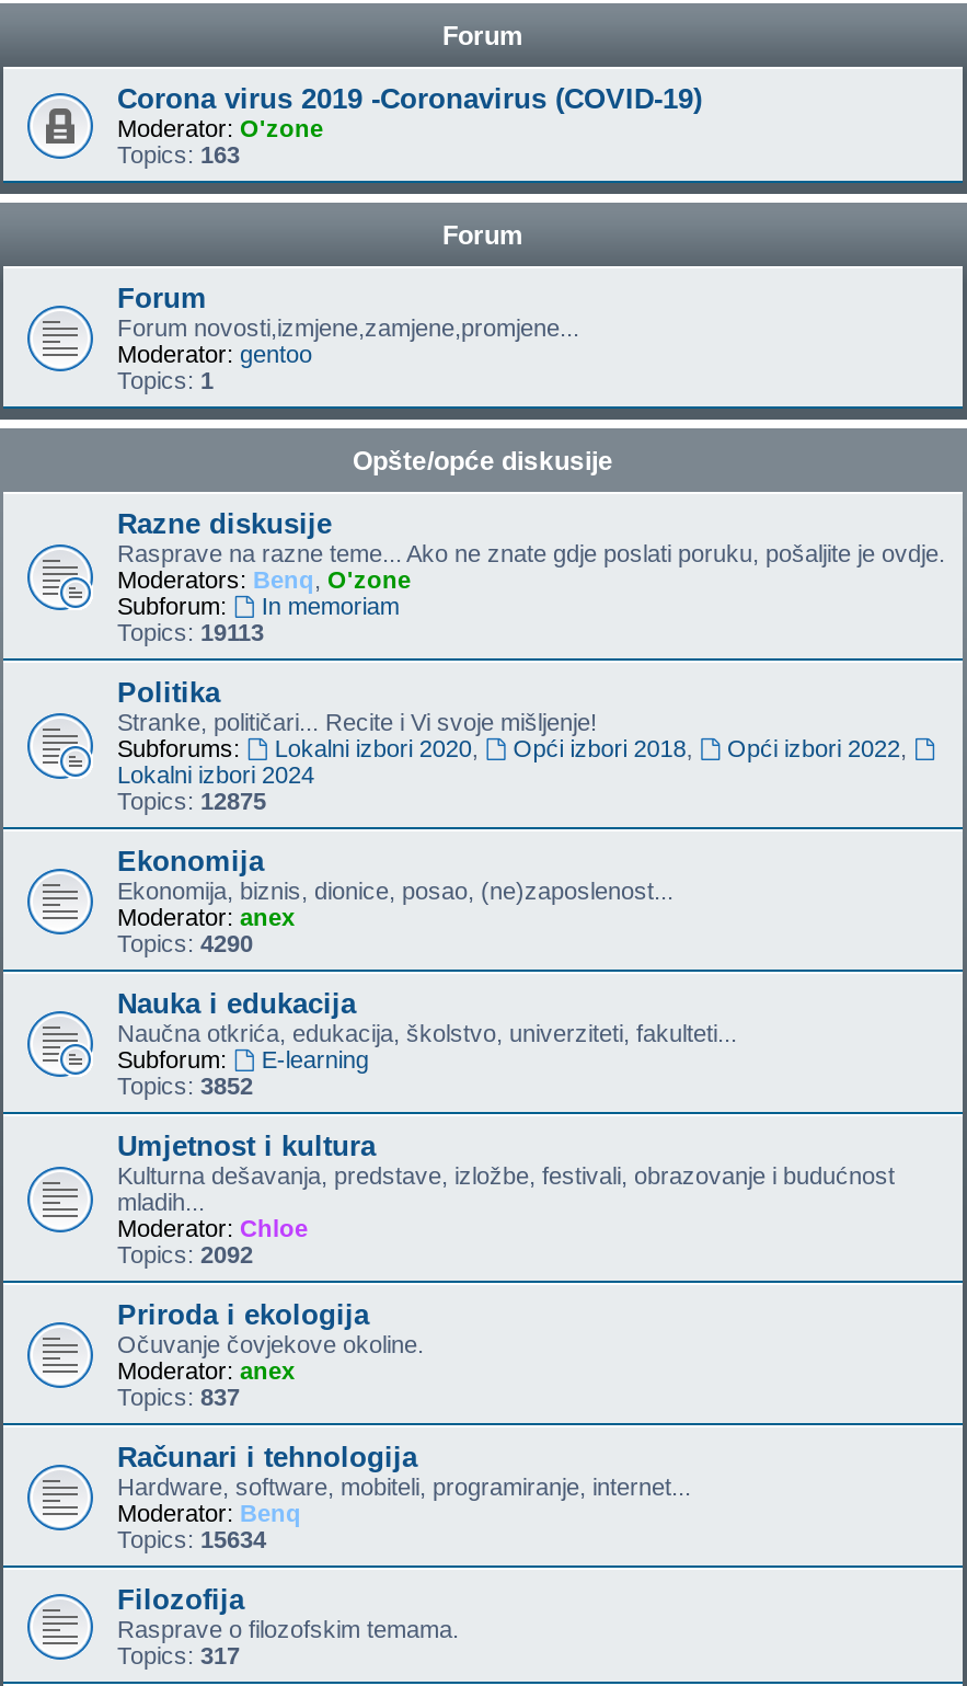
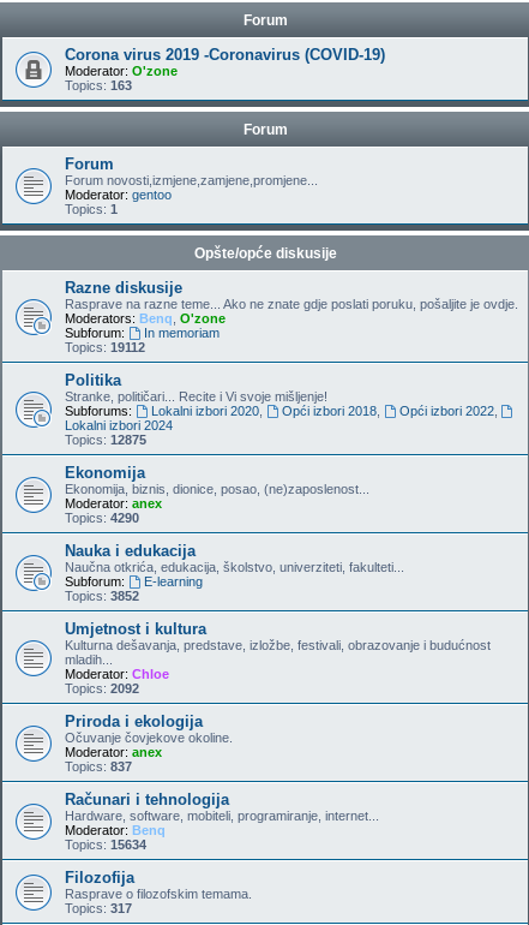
[117,619,264,645] Topics: 19113 -> [65,340,145,354] Topics: 19112

